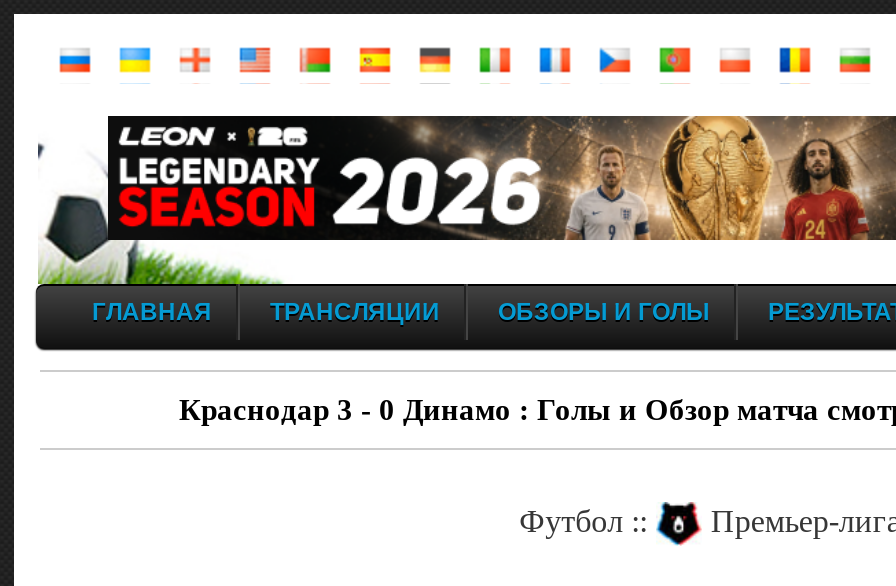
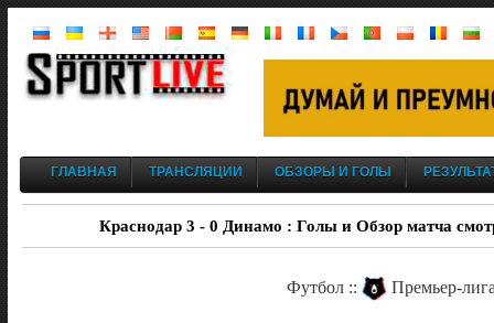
[36,96,890,286] [image] -> [21,47,491,158] [image]

